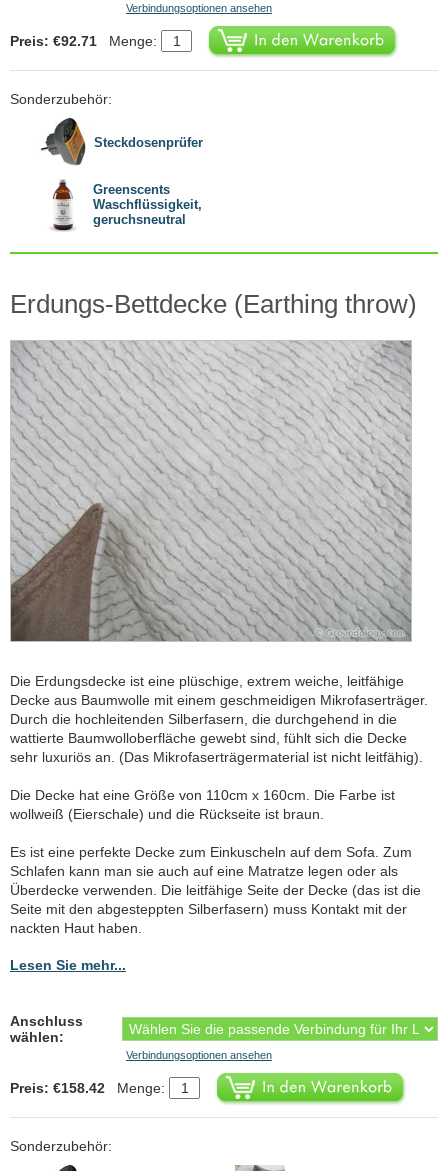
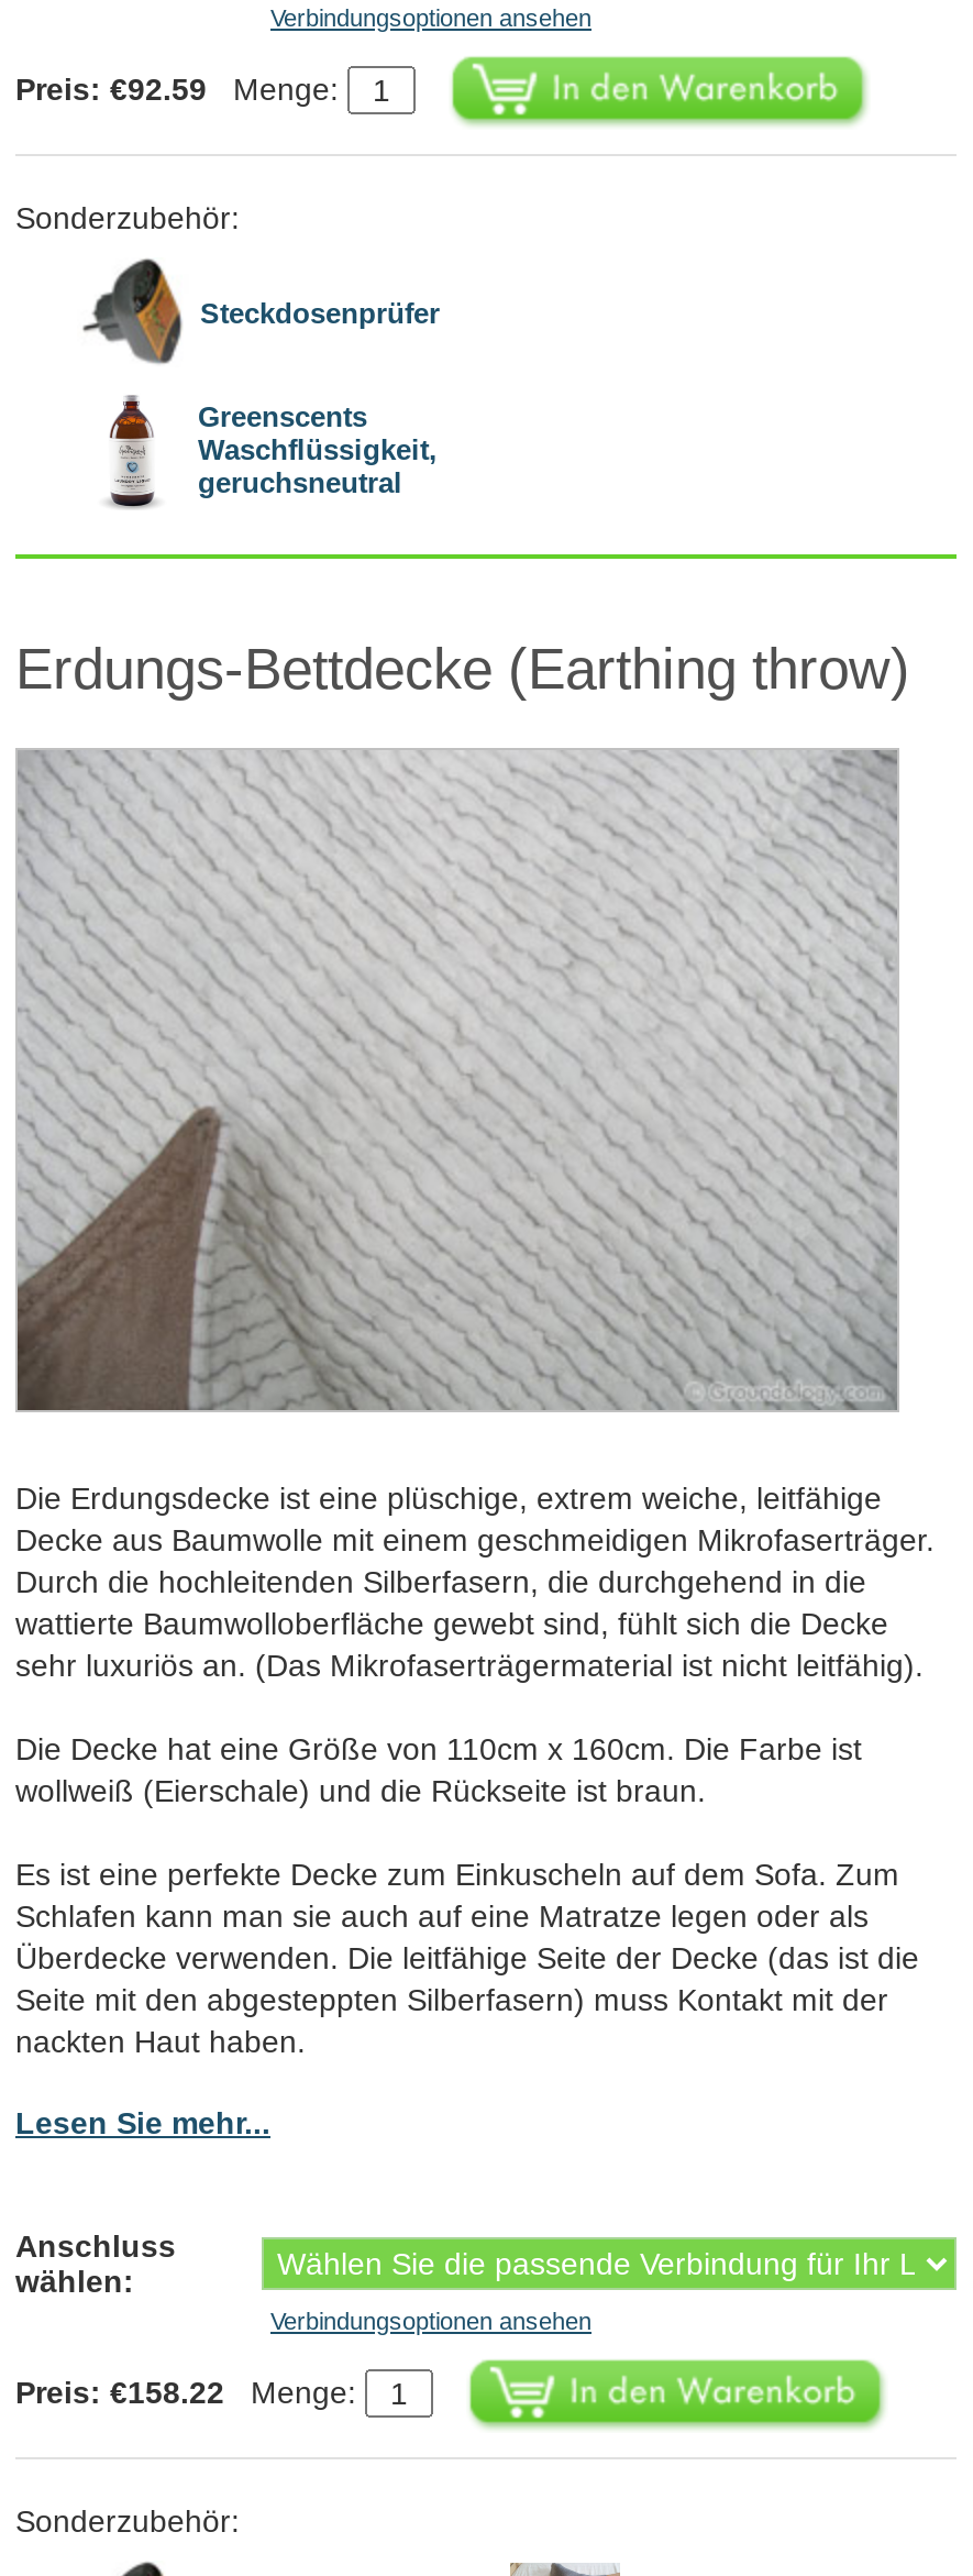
[10,33,161,49] Preis: €92.71 Menge: -> [15,73,347,108] Preis: €92.59 Menge:
[10,1080,169,1096] Preis: €158.42 Menge: -> [15,2375,365,2410] Preis: €158.22 Menge:

